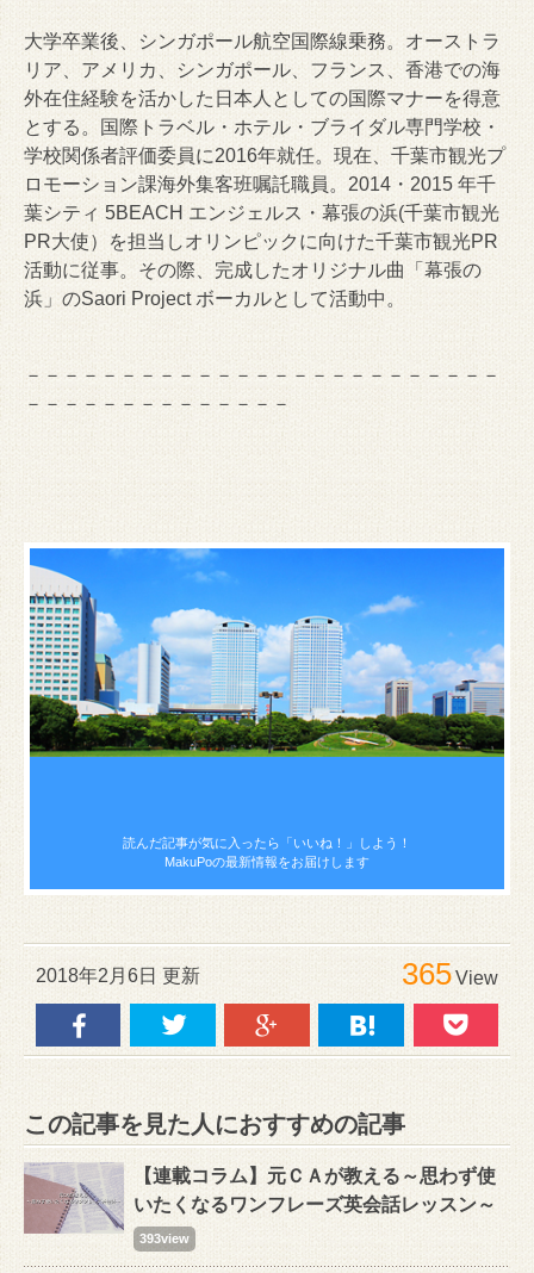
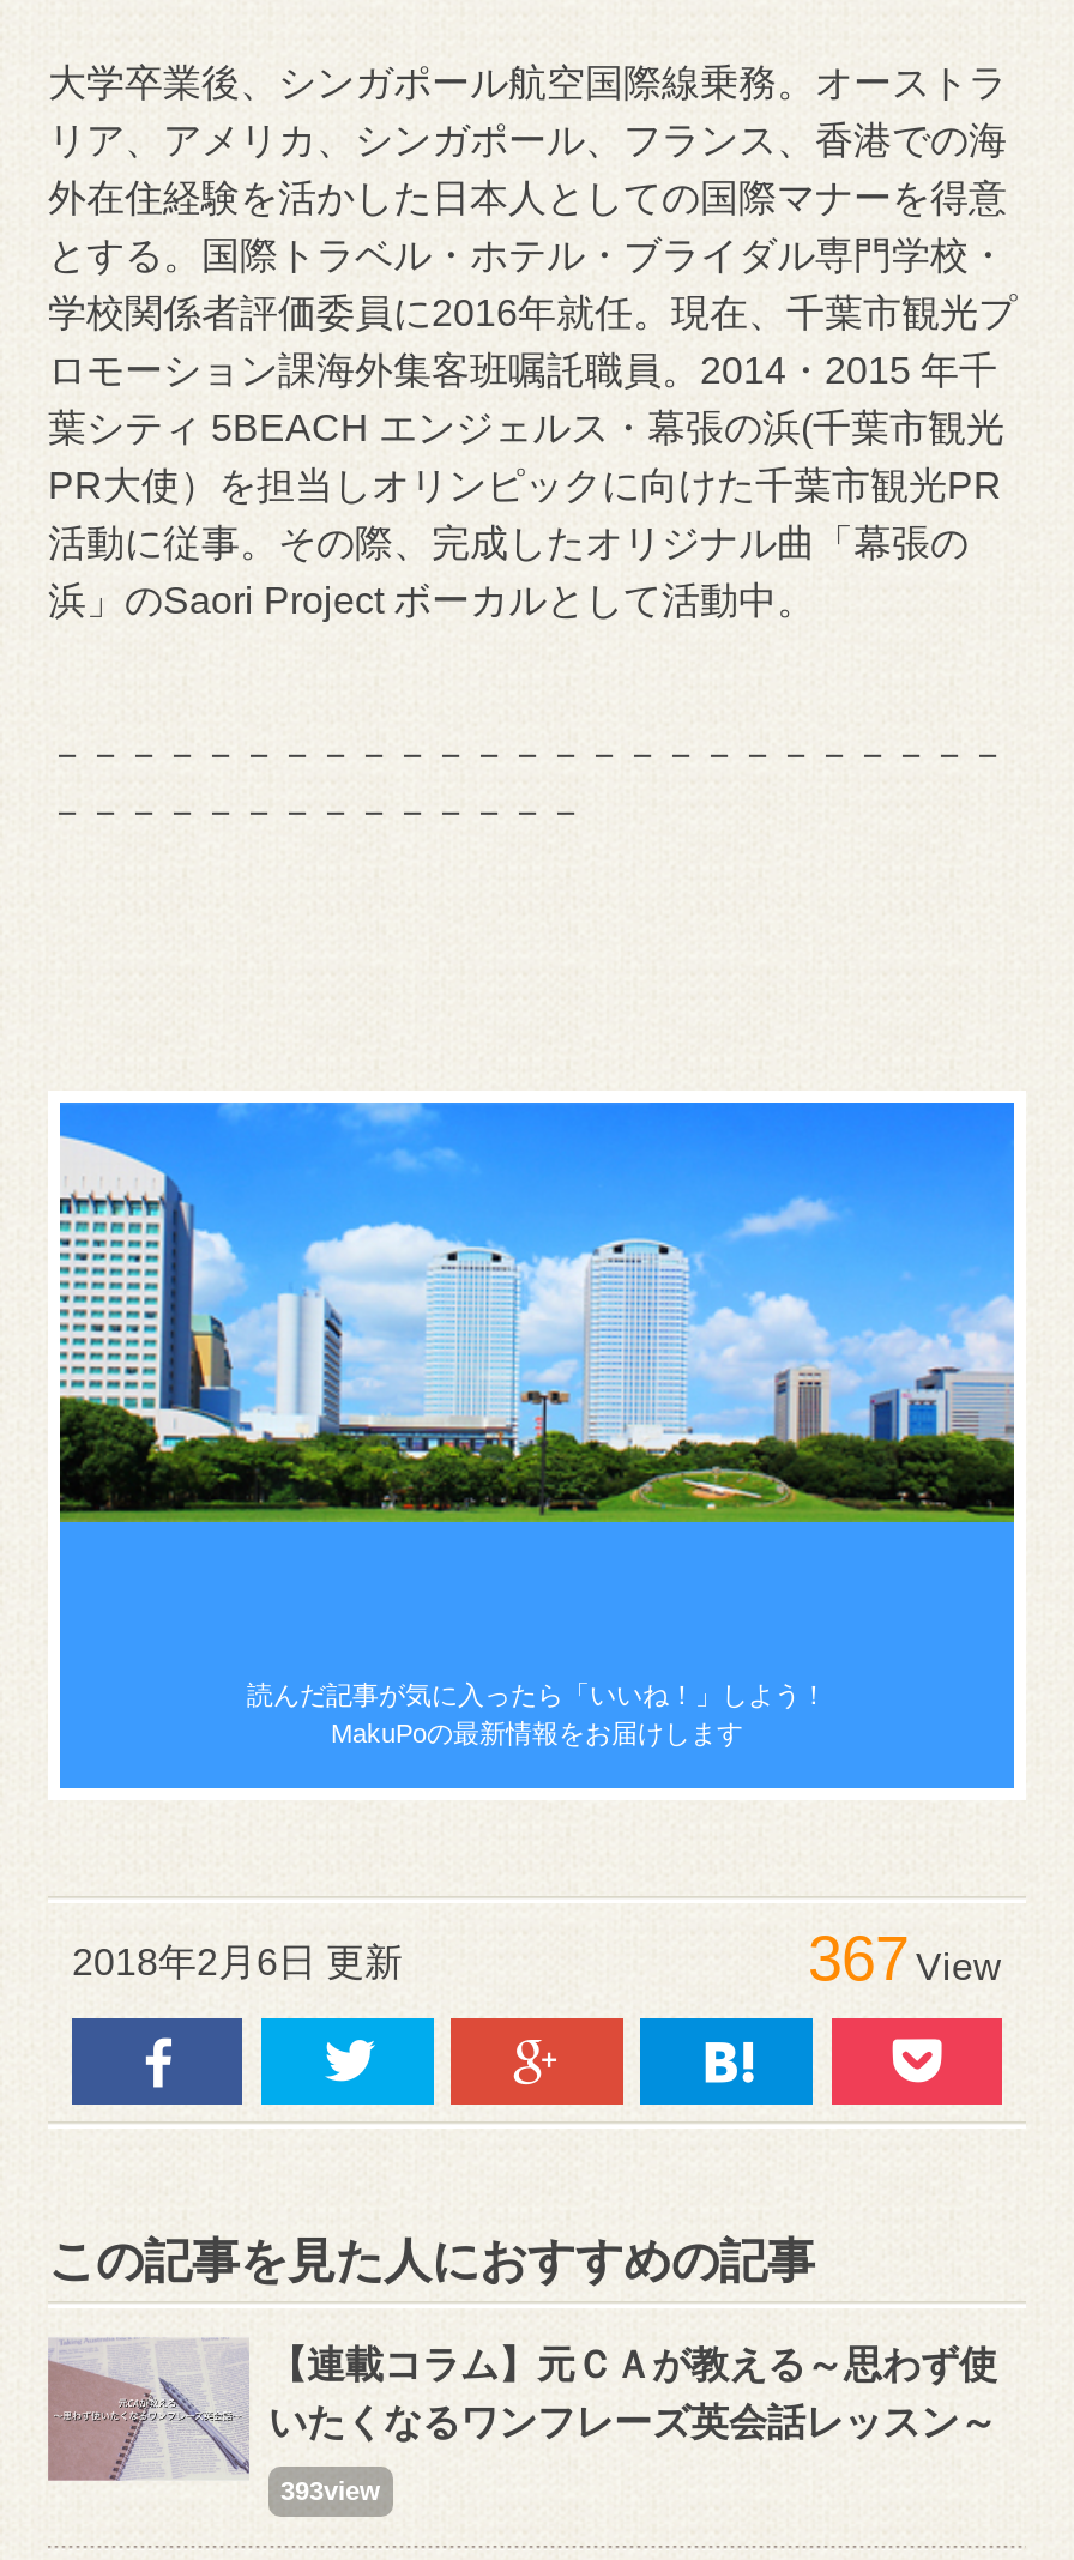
[402,955,498,991] 365 View -> [808,1921,1002,1993] 367 View

